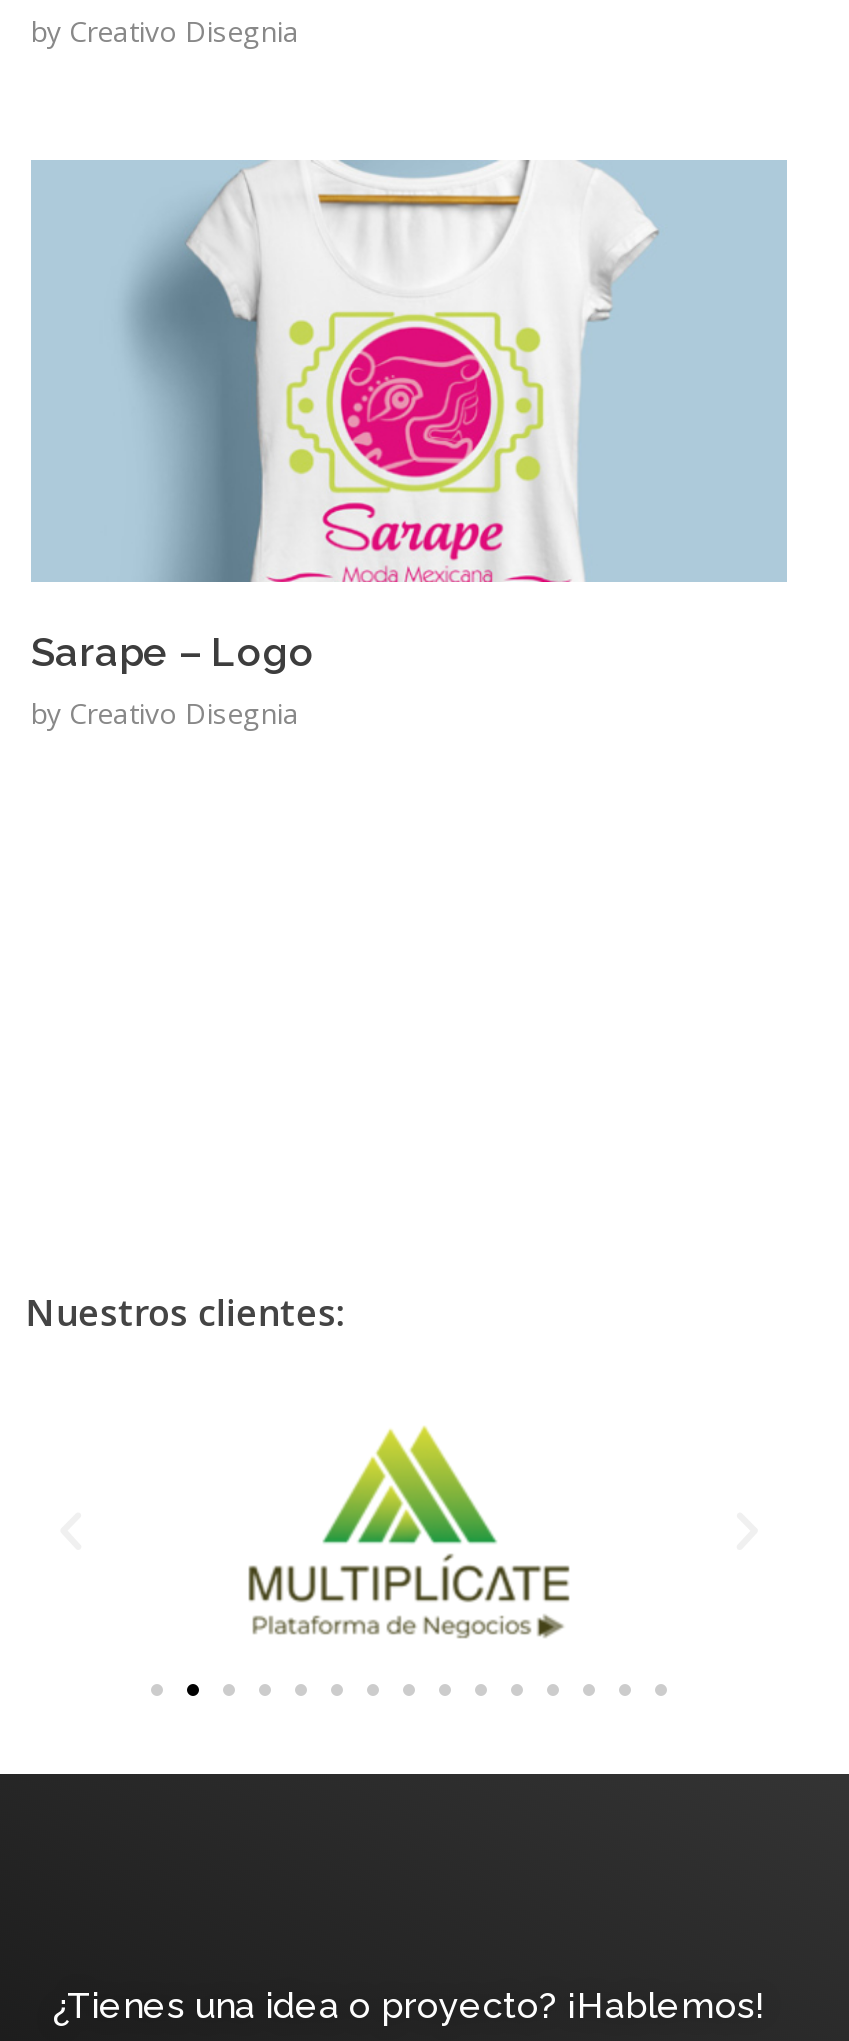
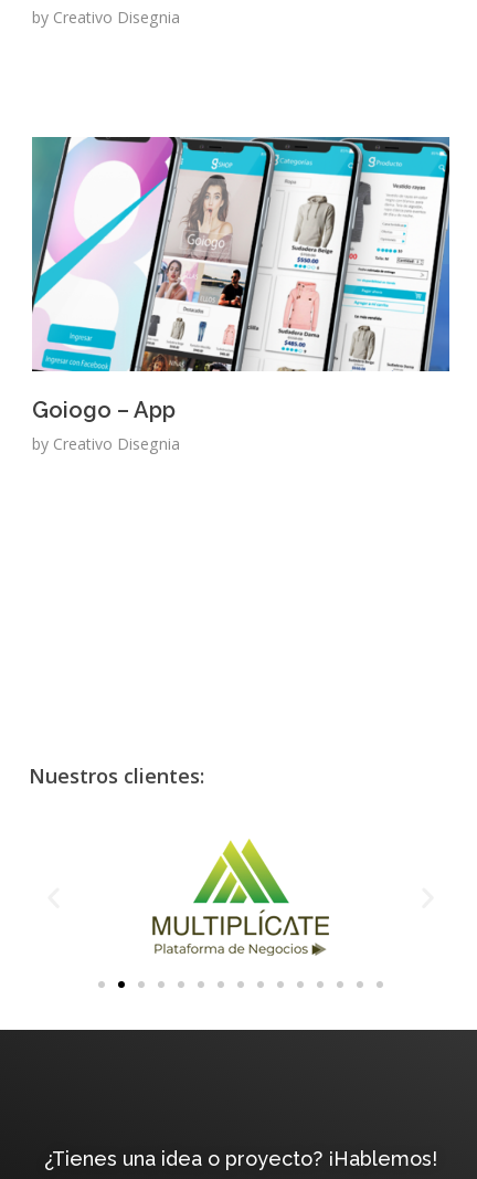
[31,158,787,675] [image] | Sarape – Logo -> [31,136,451,424] [image] | Goiogo – App

